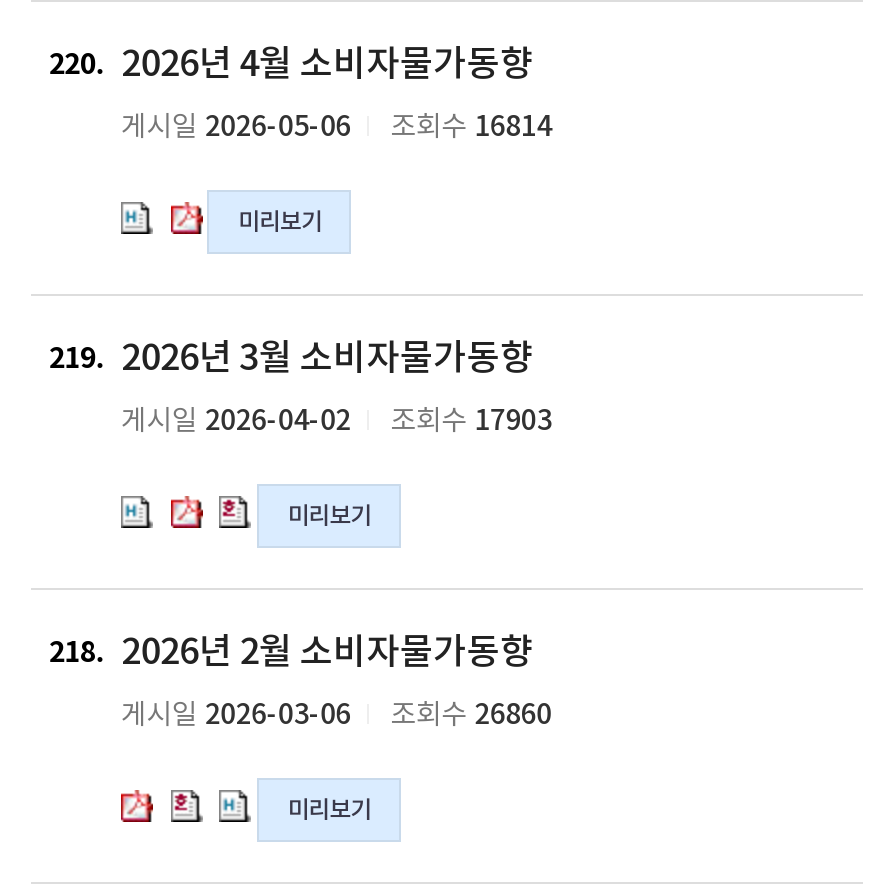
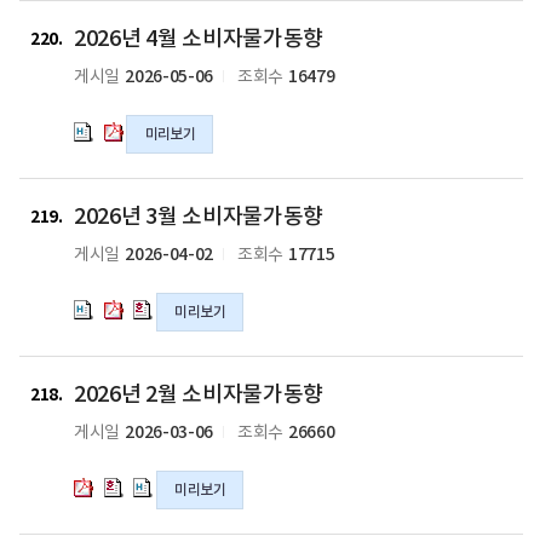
[121,110,552,144] 게시일 2026-05-06 조회수 16814 -> [74,67,335,87] 게시일 2026-05-06 조회수 16479
[121,404,552,438] 게시일 2026-04-02 조회수 17903 -> [74,244,335,265] 게시일 2026-04-02 조회수 17715
[121,698,552,732] 게시일 2026-03-06 조회수 26860 -> [74,422,335,443] 게시일 2026-03-06 조회수 26660

